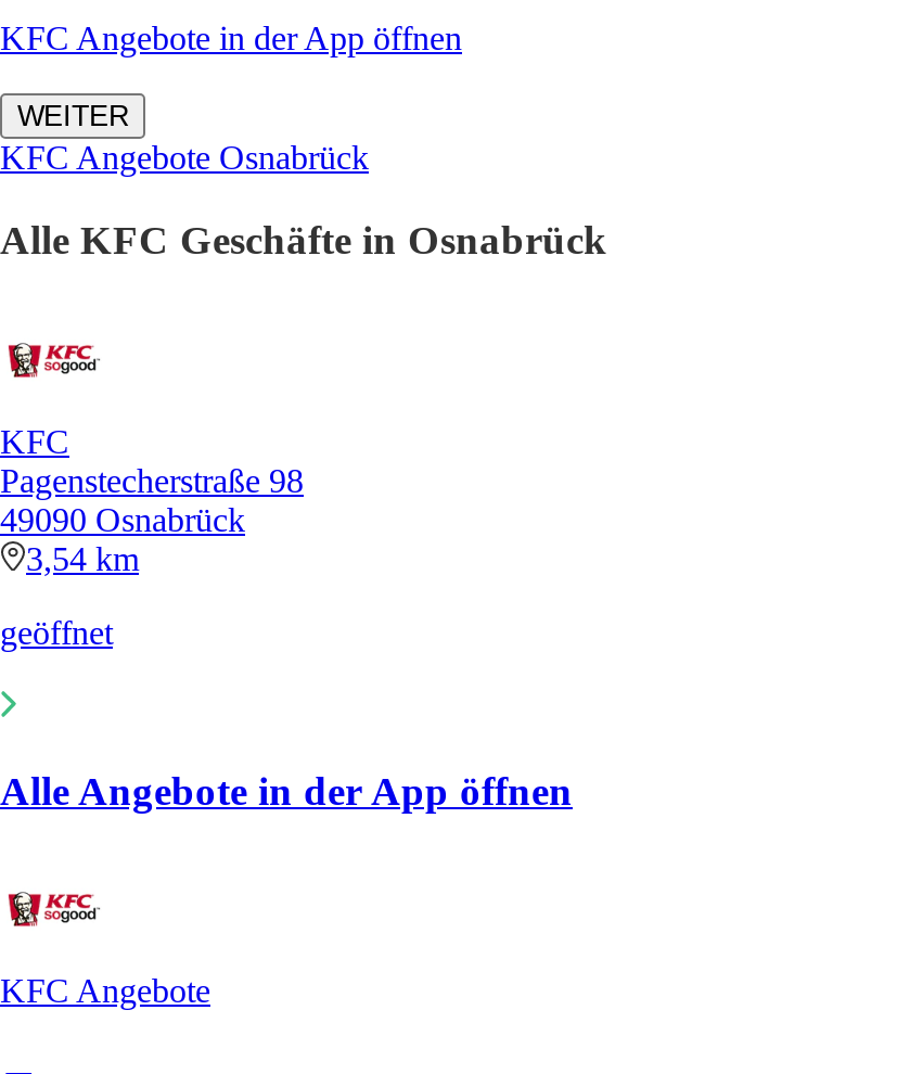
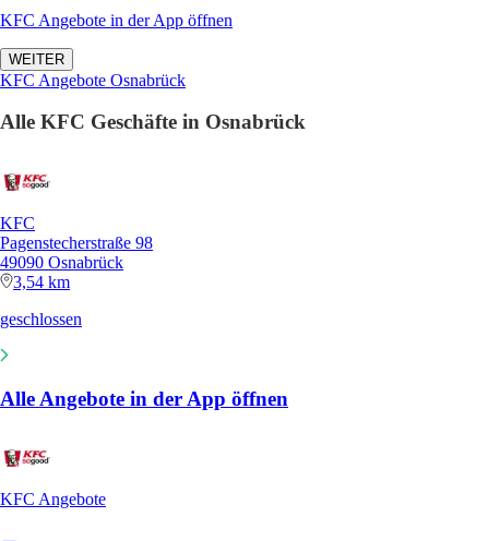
[0,614,113,651] geöffnet -> [0,310,82,328] geschlossen

